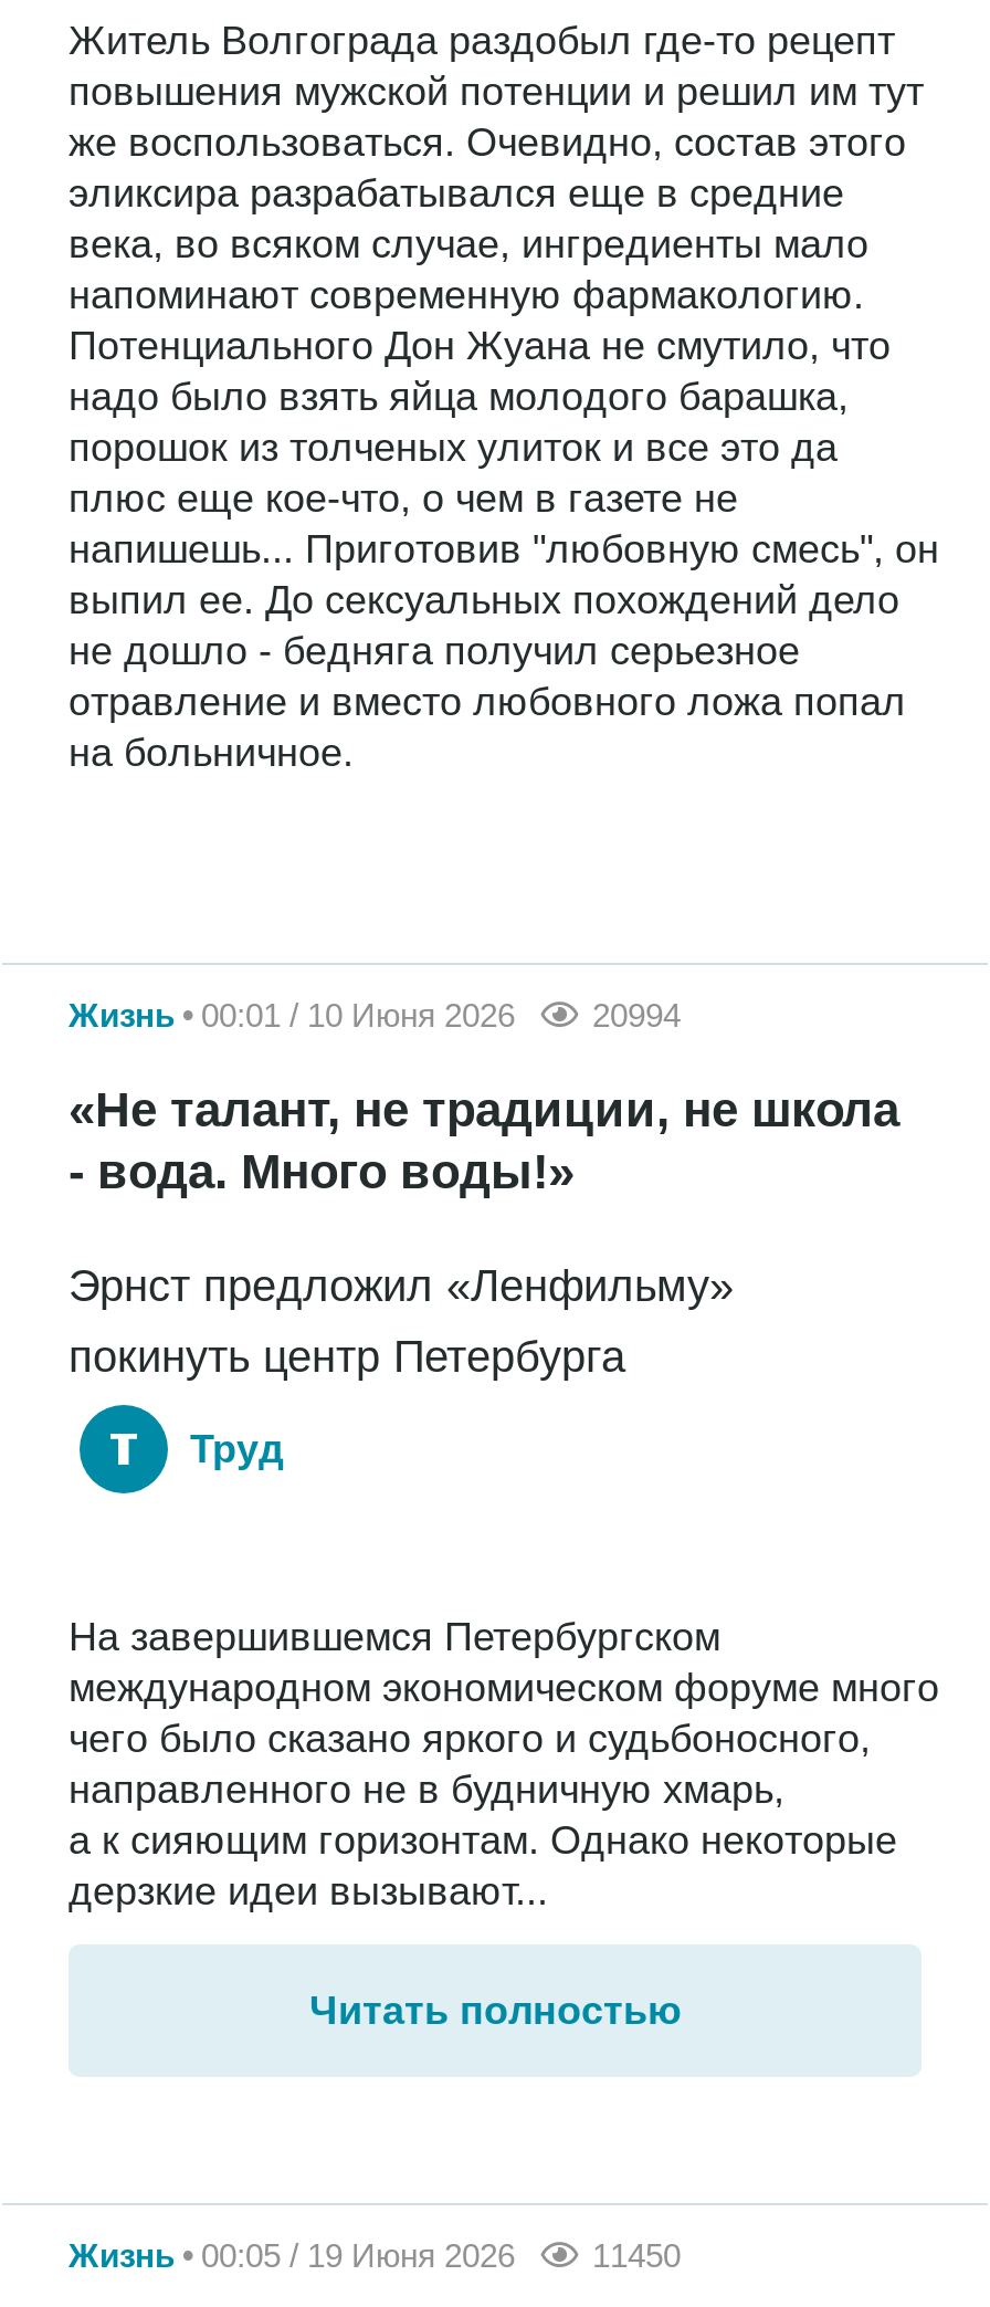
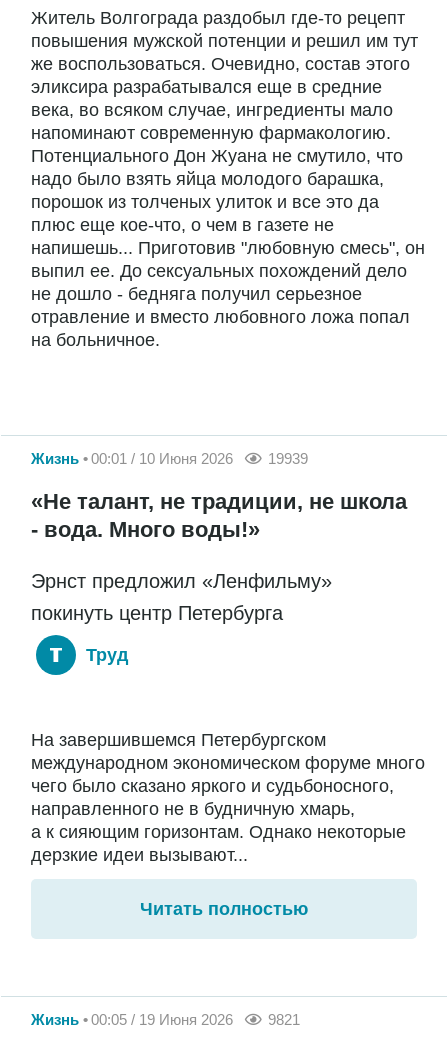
[592,996,681,1034] 20994 -> [268,450,308,467] 19939
[592,2237,681,2275] 11450 -> [268,1011,300,1028] 9821

